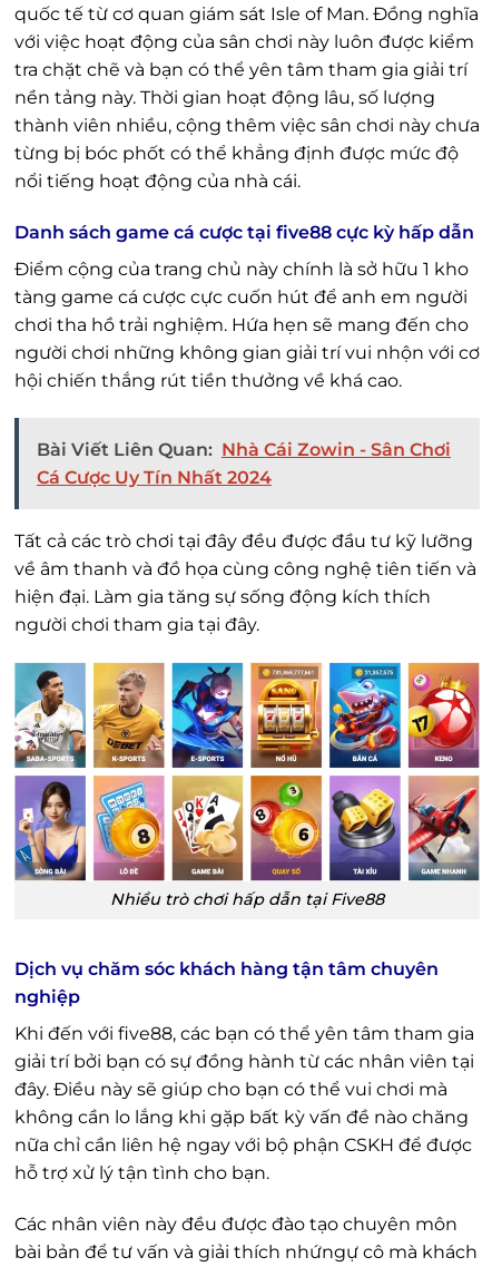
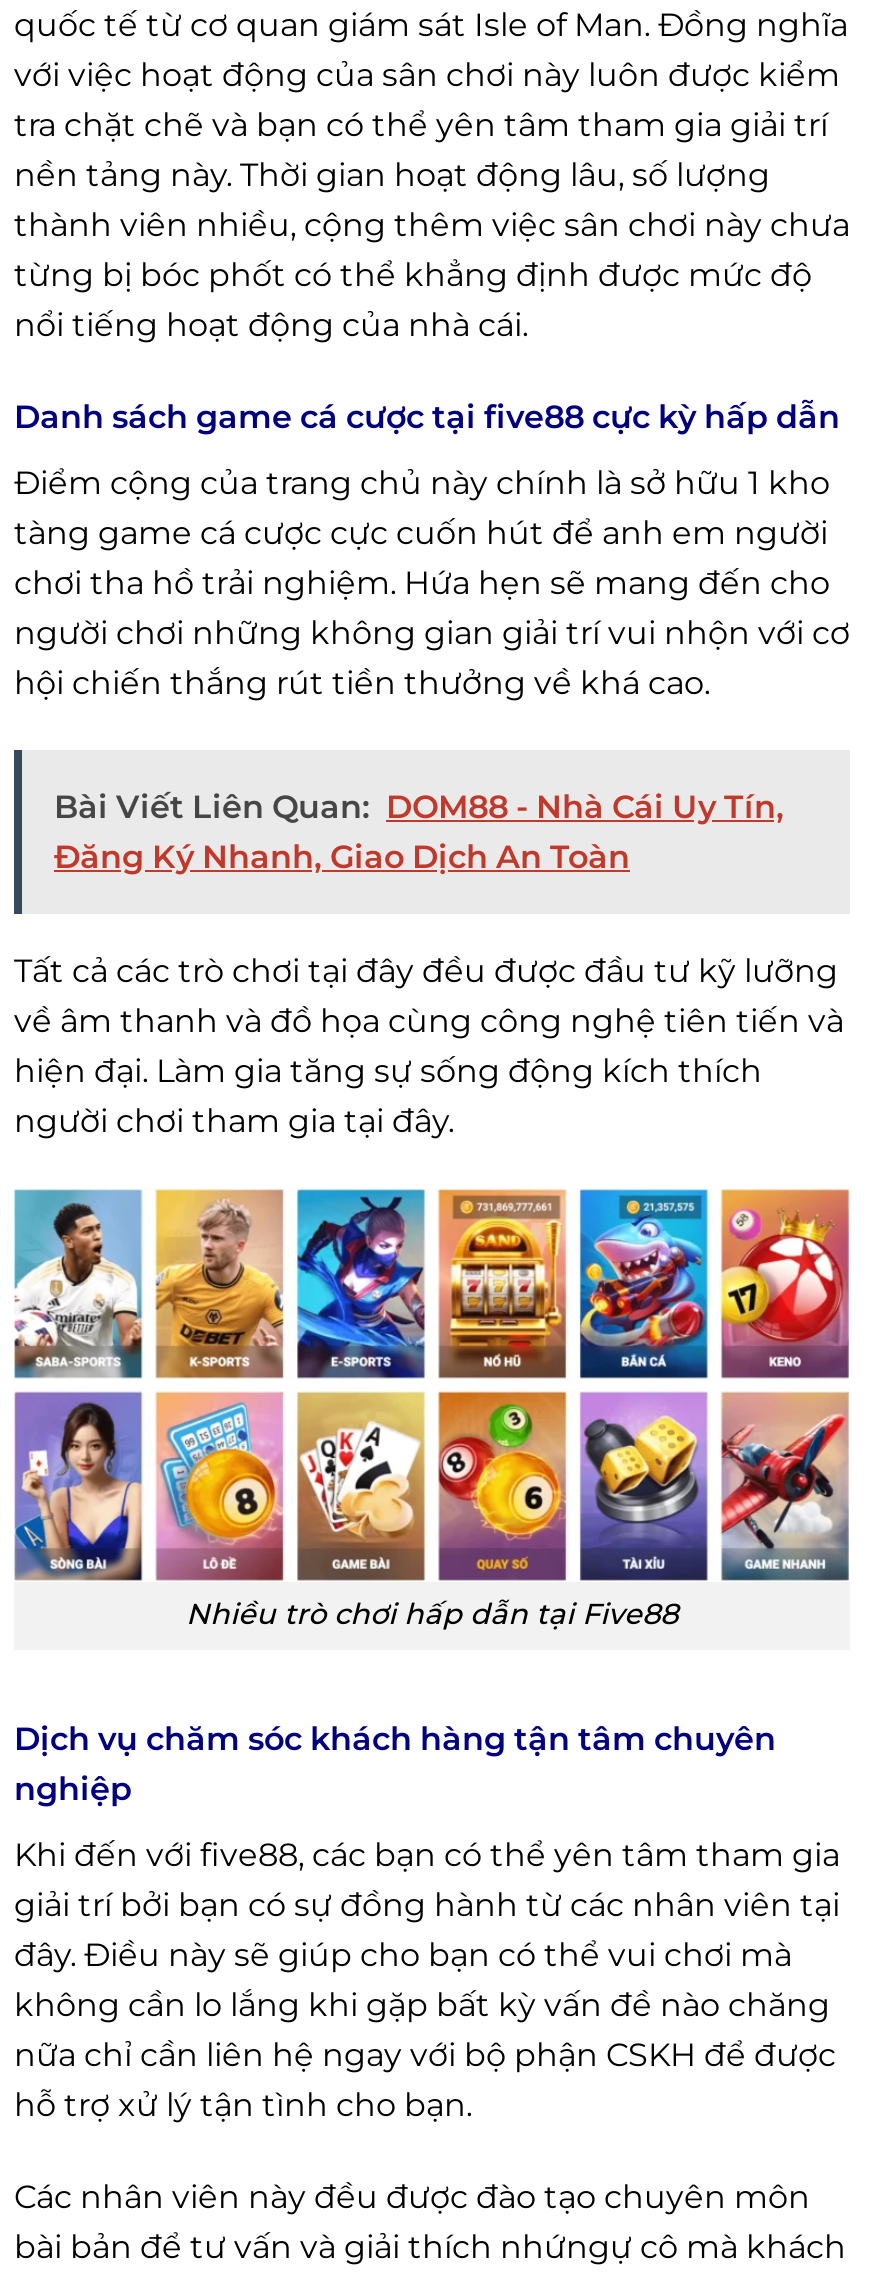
[37,439,451,488] Bài Viết Liên Quan: Nhà Cái Zowin - Sân Chơi | Cá Cược Uy Tín Nhất 2024 -> [54,788,784,876] Bài Viết Liên Quan: DOM88 - Nhà Cái Uy Tín, | Đăng Ký Nhanh, Giao Dịch An Toàn

